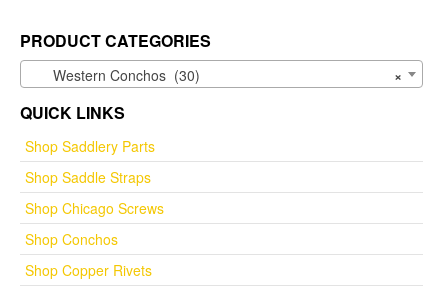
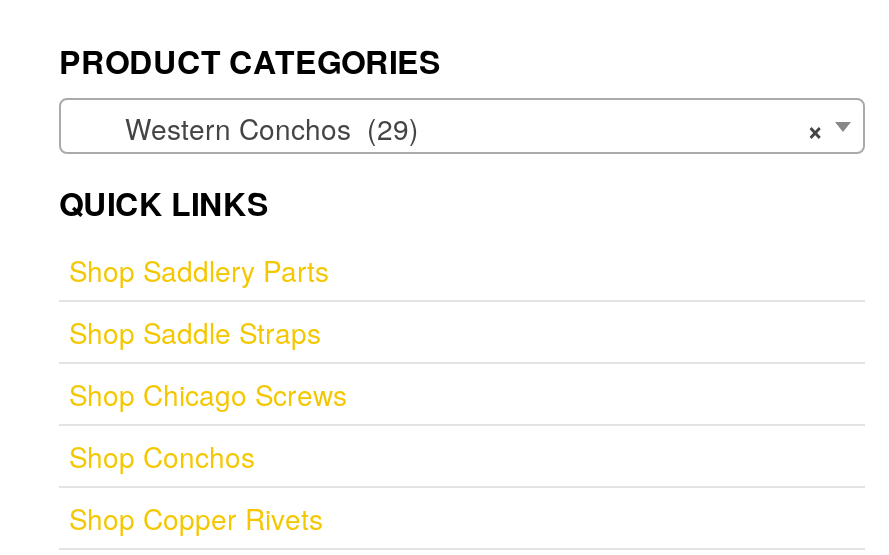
[29,65,200,85] Western Conchos (30) -> [77,109,419,149] Western Conchos (29)

